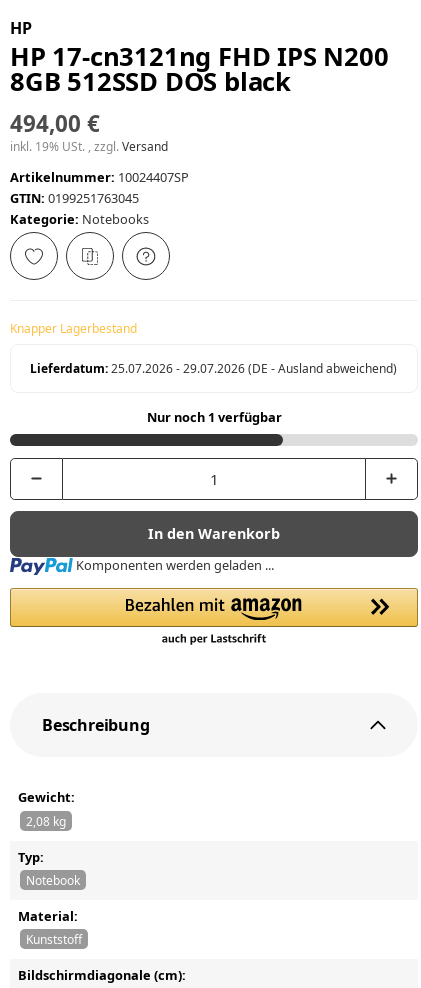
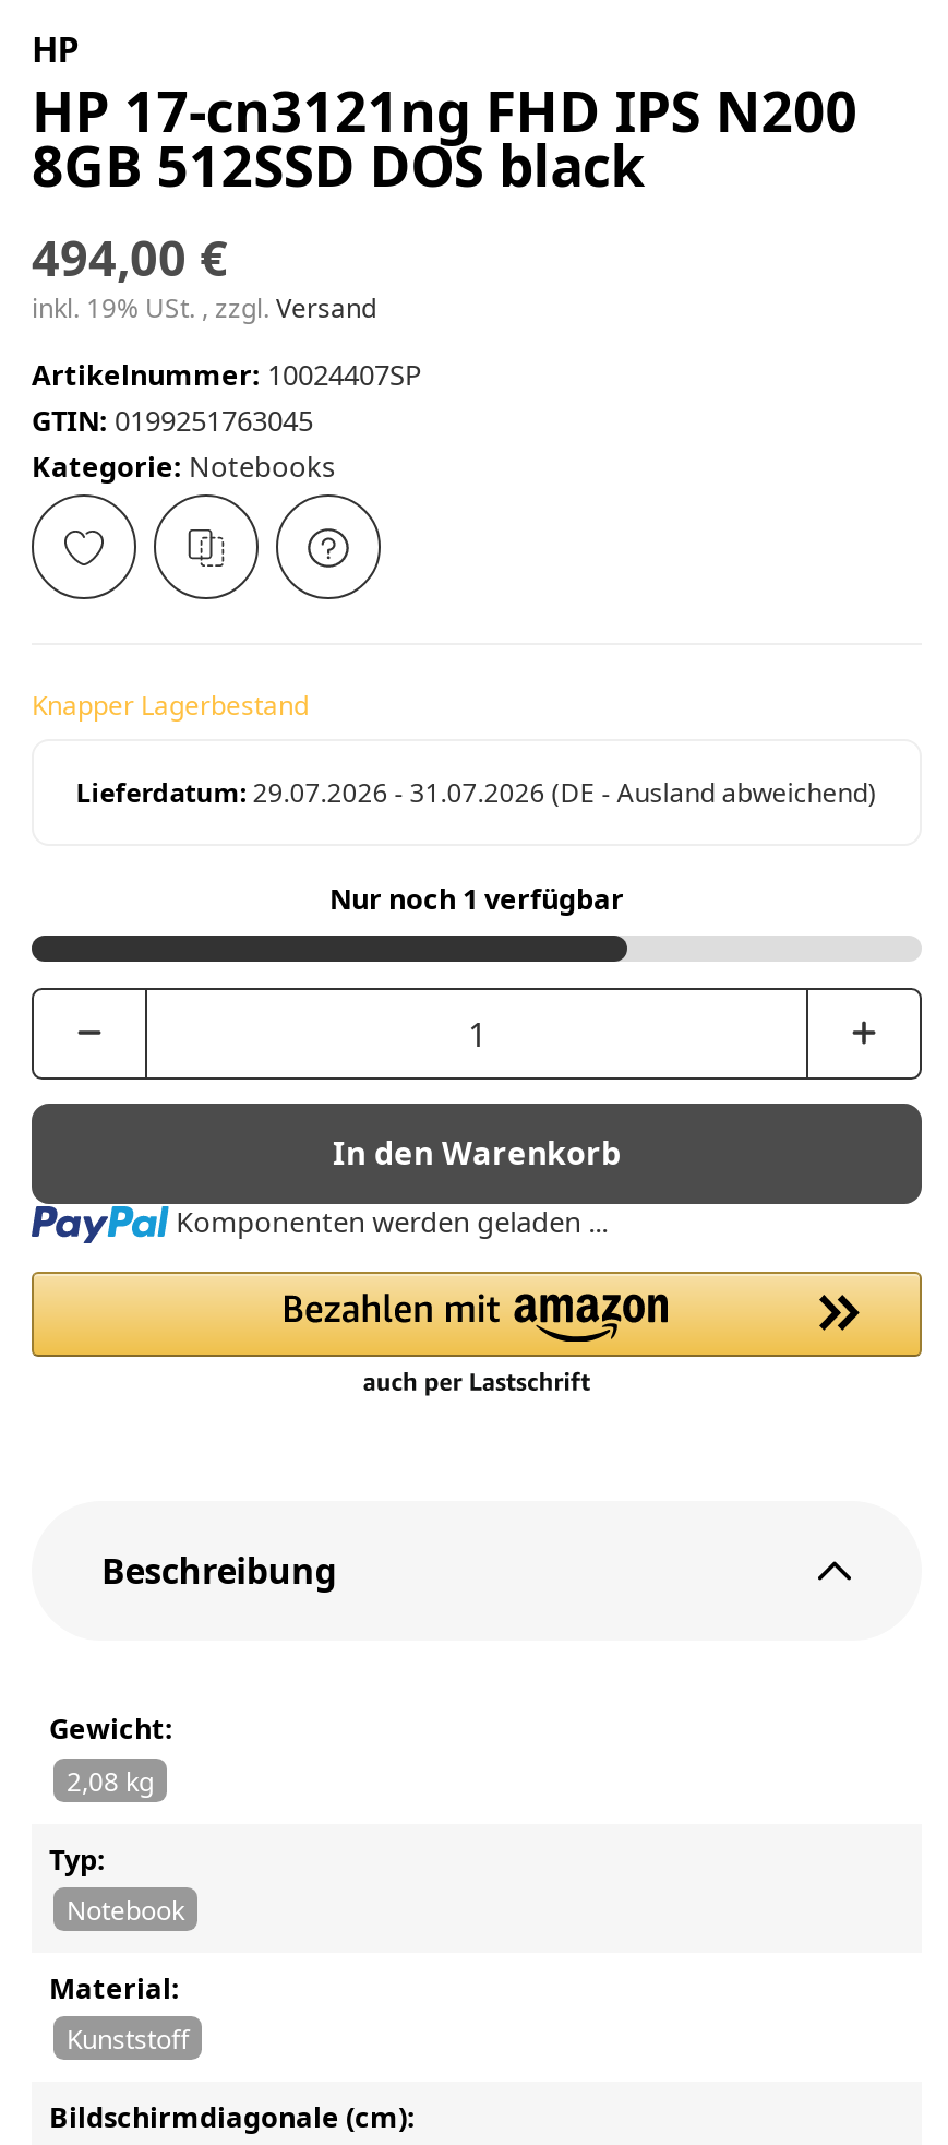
[30,360,397,377] Lieferdatum: 25.07.2026 - 29.07.2026 (DE - Ausland abweichend) -> [76,775,876,812] Lieferdatum: 29.07.2026 - 31.07.2026 (DE - Ausland abweichend)

